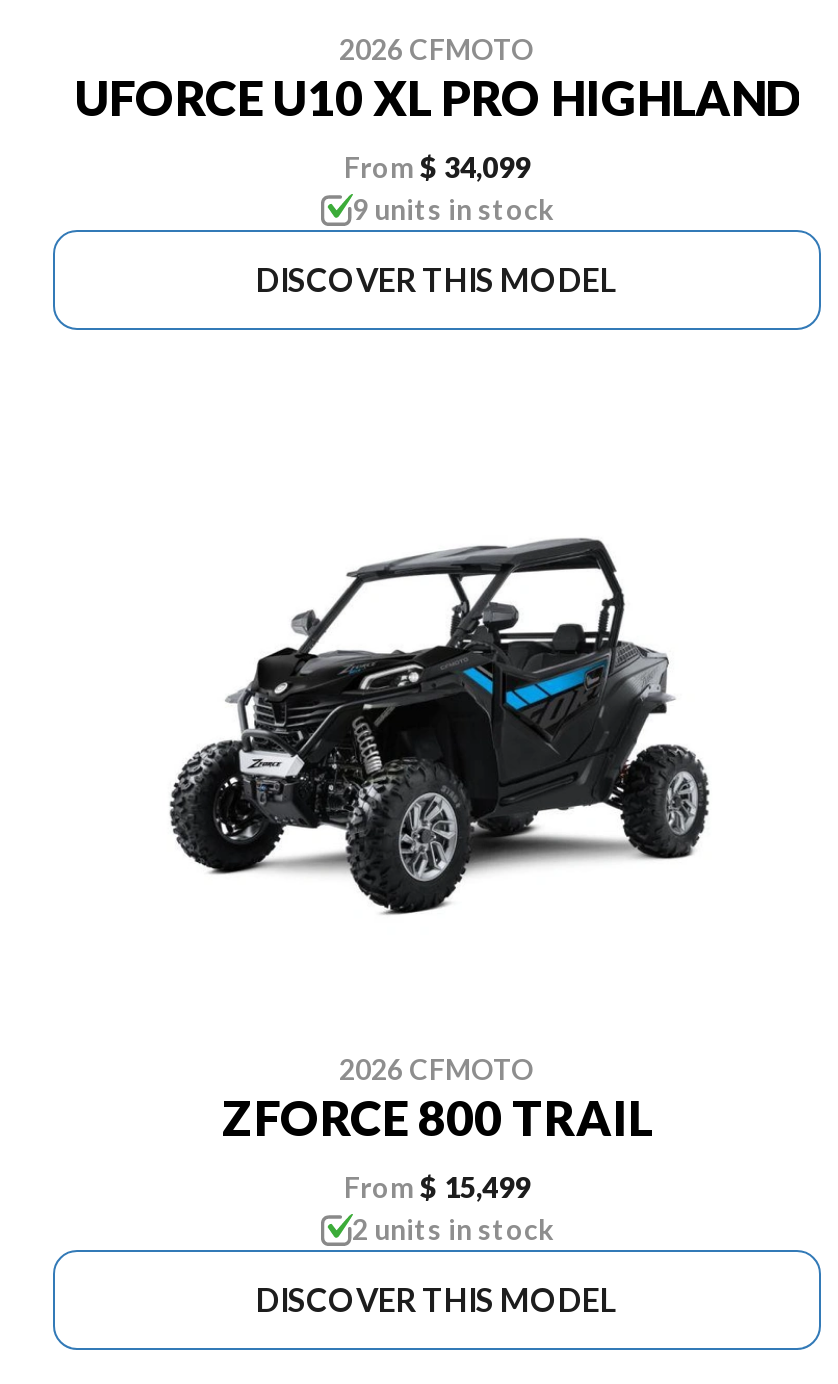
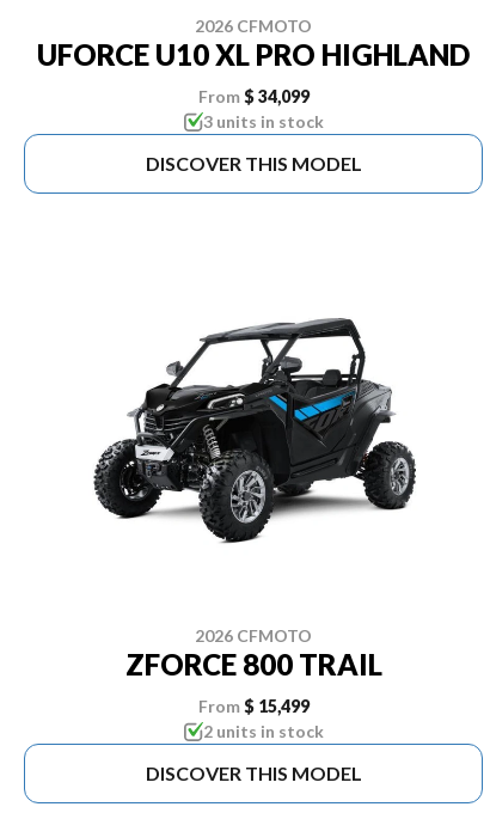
[352,192,554,226] 9 units in stock -> [203,111,323,132] 3 units in stock

